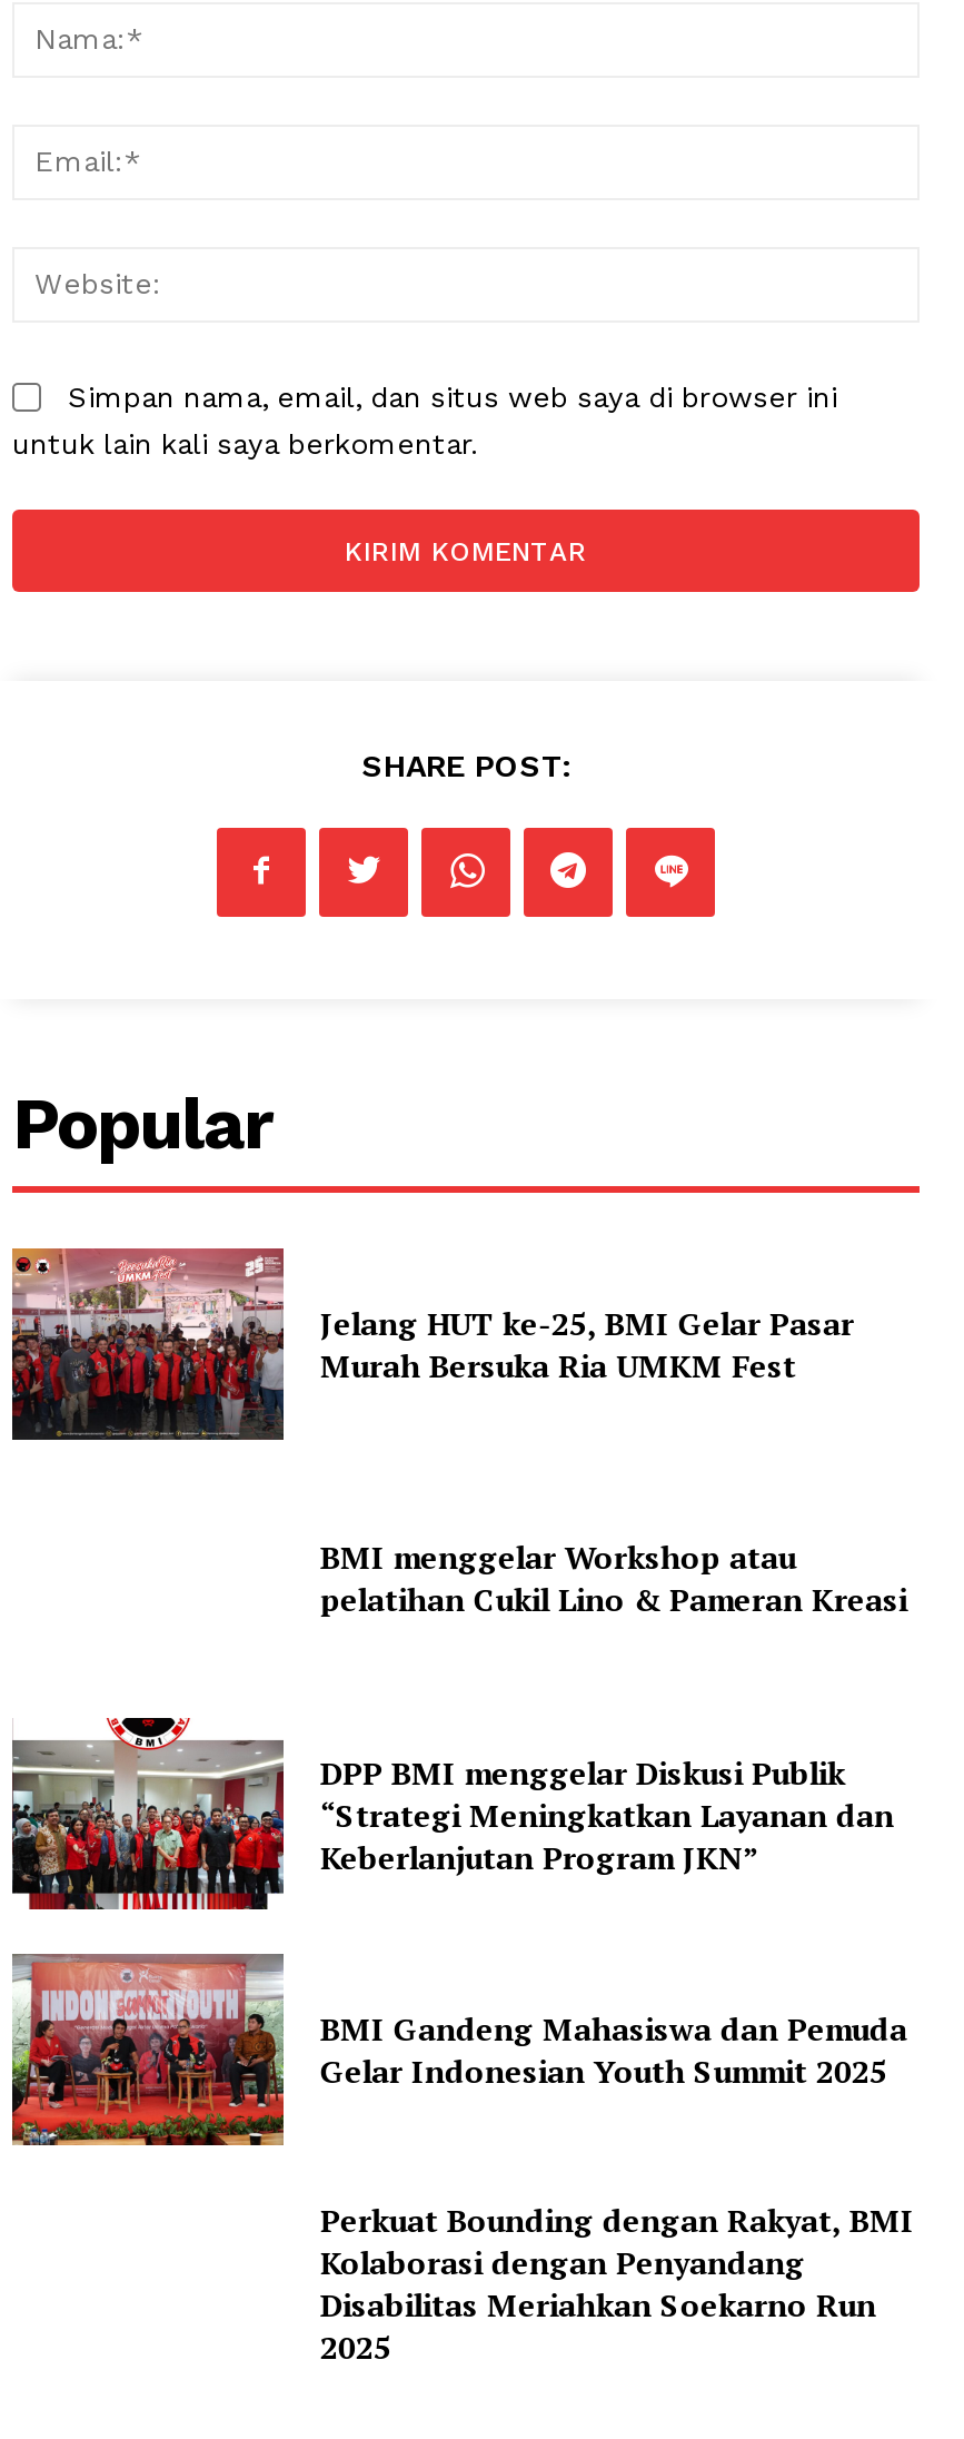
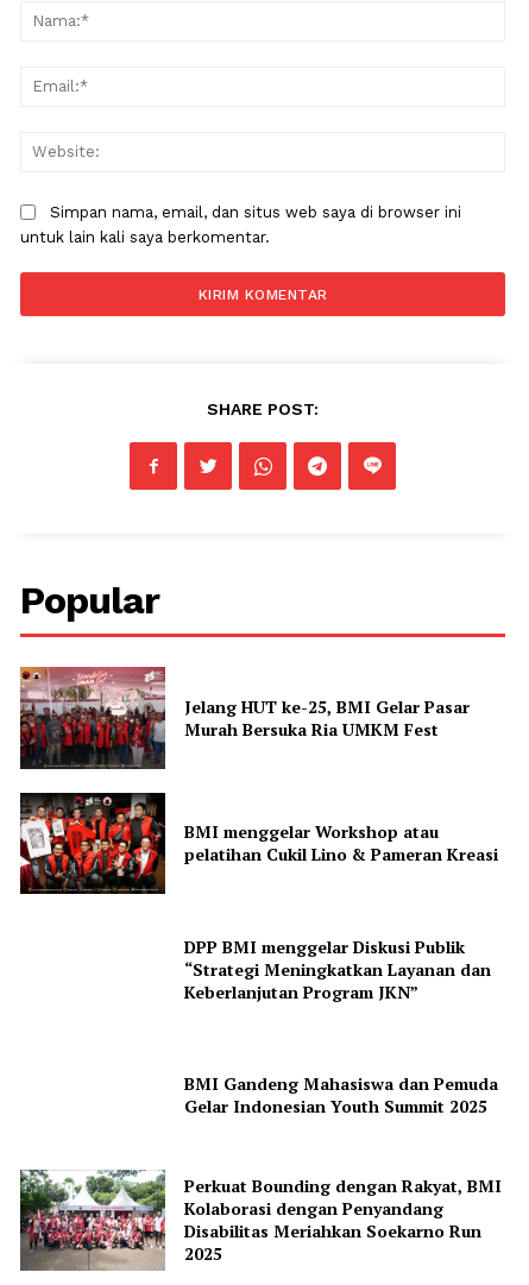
none -> [19,792,166,895] [image]
[10,1716,286,1912] [image] -> none
[10,1952,286,2147] [image] -> none
none -> [19,1169,166,1272] [image]

